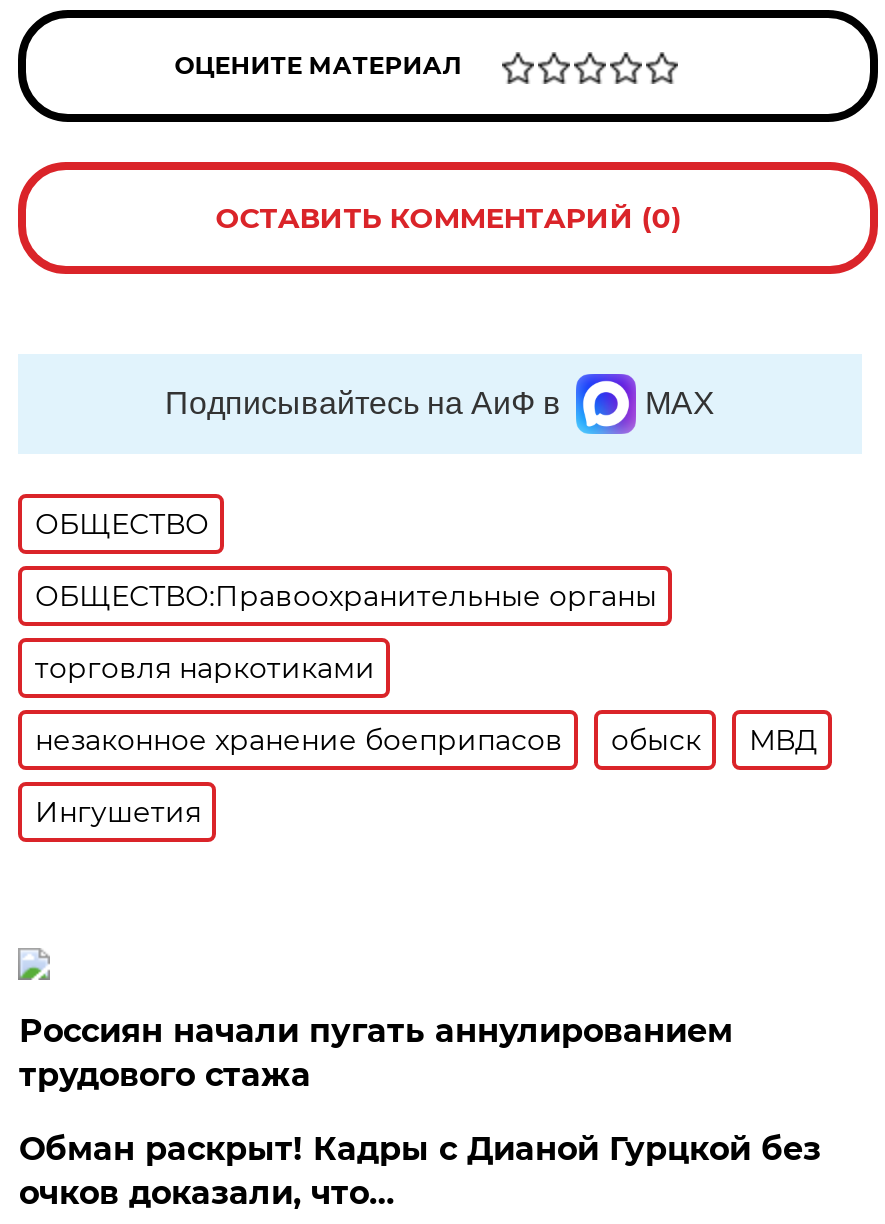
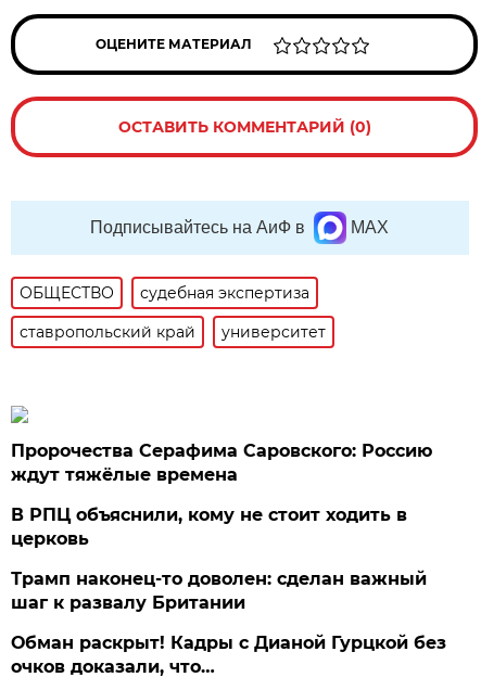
[35,578,657,614] ОБЩЕСТВО:Правоохранительные органы -> [140,283,310,303] судебная экспертиза
[35,650,375,686] торговля наркотиками -> [20,322,326,342] ставропольский край | университет
[35,722,817,758] незаконное хранение боеприпасов | обыск | МВД -> [11,440,433,485] Пророчества Серафима Саровского: Россию | ждут тяжёлые времена
[35,794,201,830] Ингушетия -> [11,504,408,549] В РПЦ объяснили, кому не стоит ходить в | церковь
[19,1012,733,1094] Россиян начали пугать аннулированием | трудового стажа -> [11,568,427,613] Трамп наконец-то доволен: сделан важный | шаг к развалу Британии

